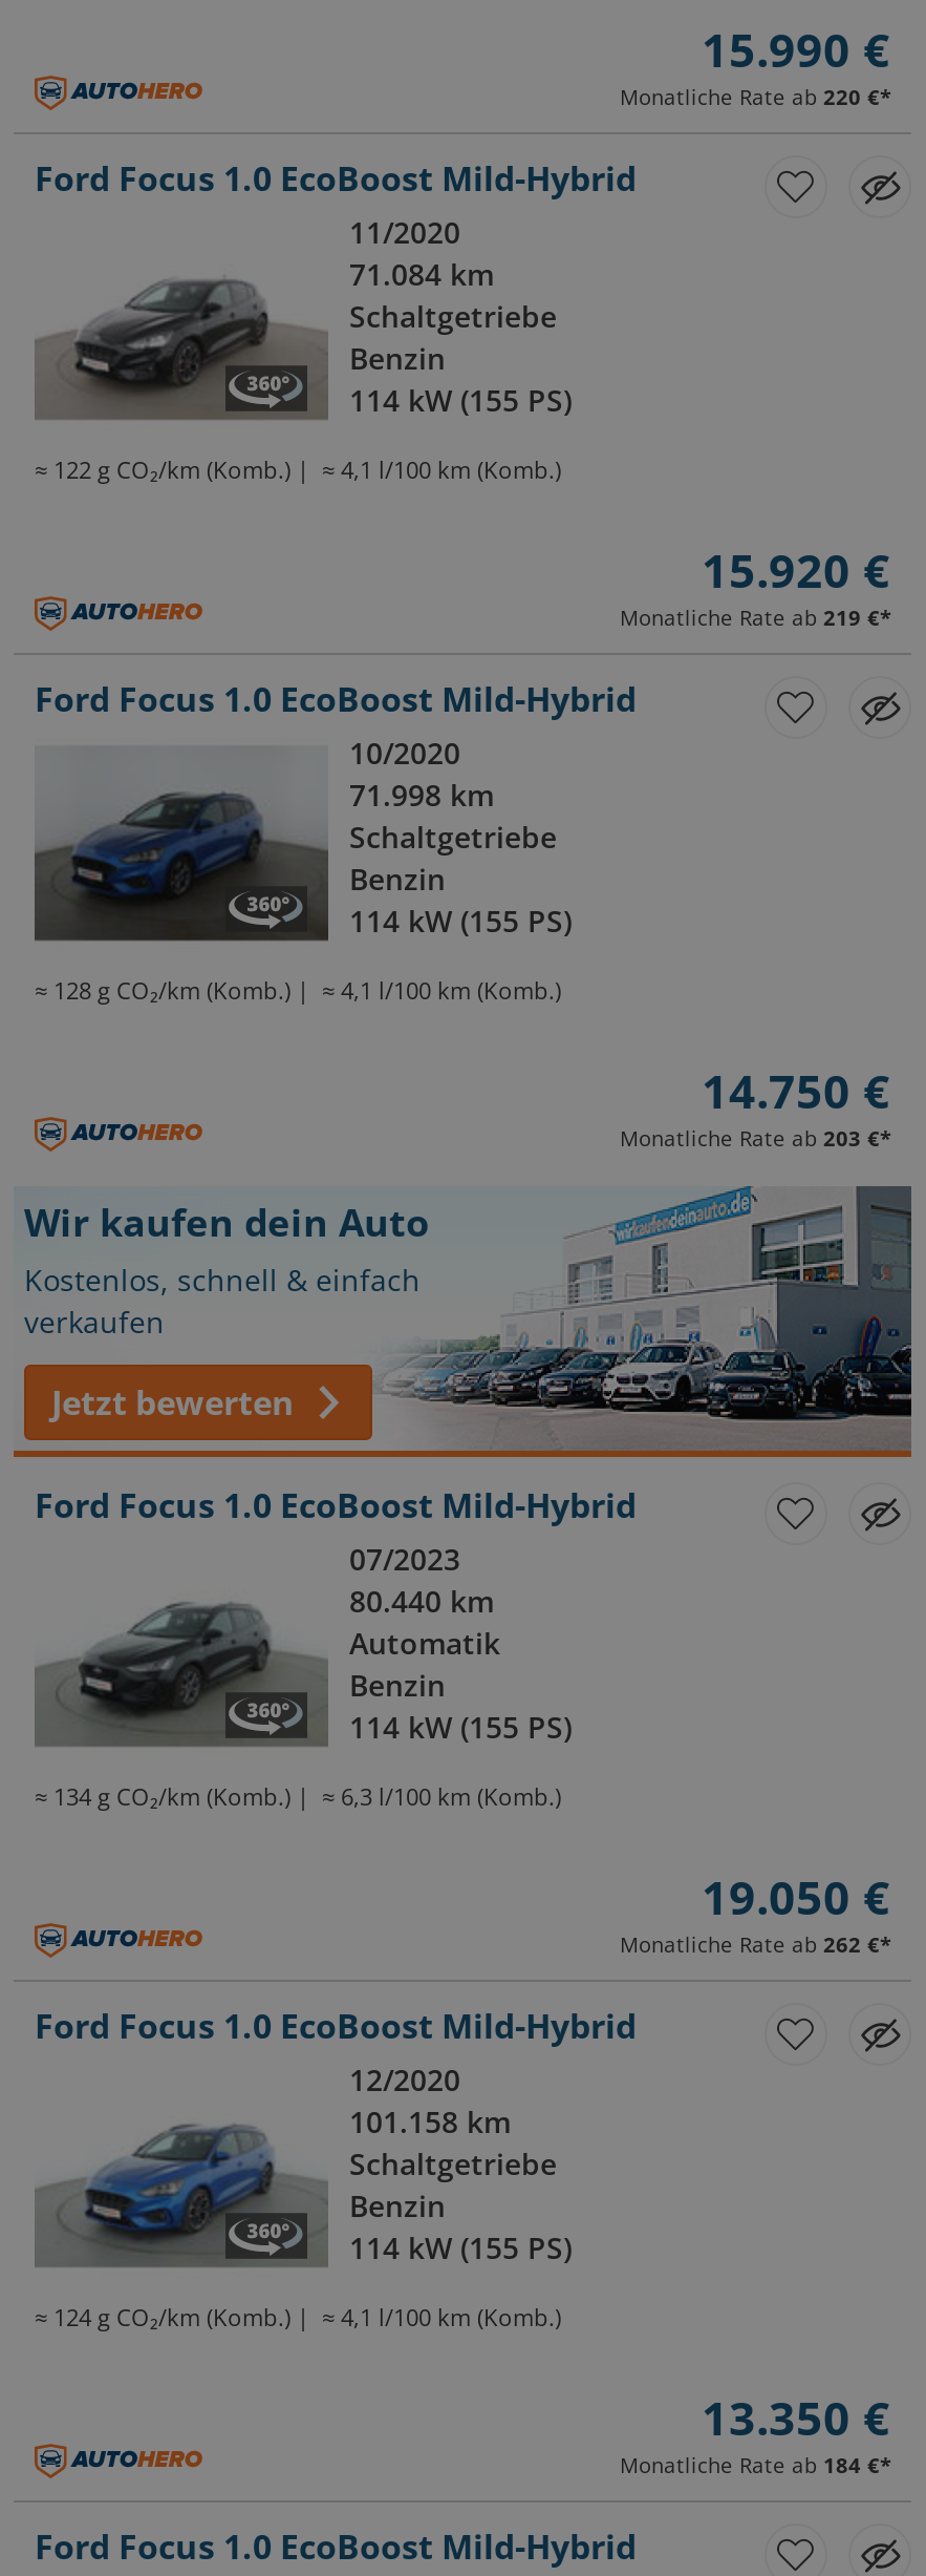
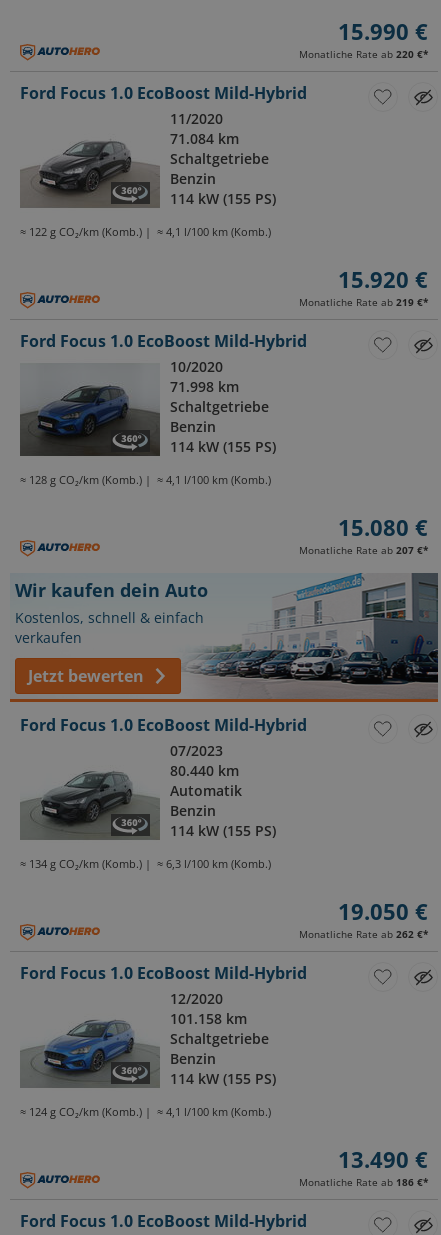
[702,1058,890,1121] 14.750 € -> [338,512,428,542] 15.080 €
[620,1123,890,1153] Monatliche Rate ab 203 €* -> [299,543,428,557] Monatliche Rate ab 207 €*
[702,2385,890,2448] 13.350 € -> [338,1144,428,1174] 13.490 €
[620,2450,890,2479] Monatliche Rate ab 184 €* -> [299,1175,428,1189] Monatliche Rate ab 186 €*

